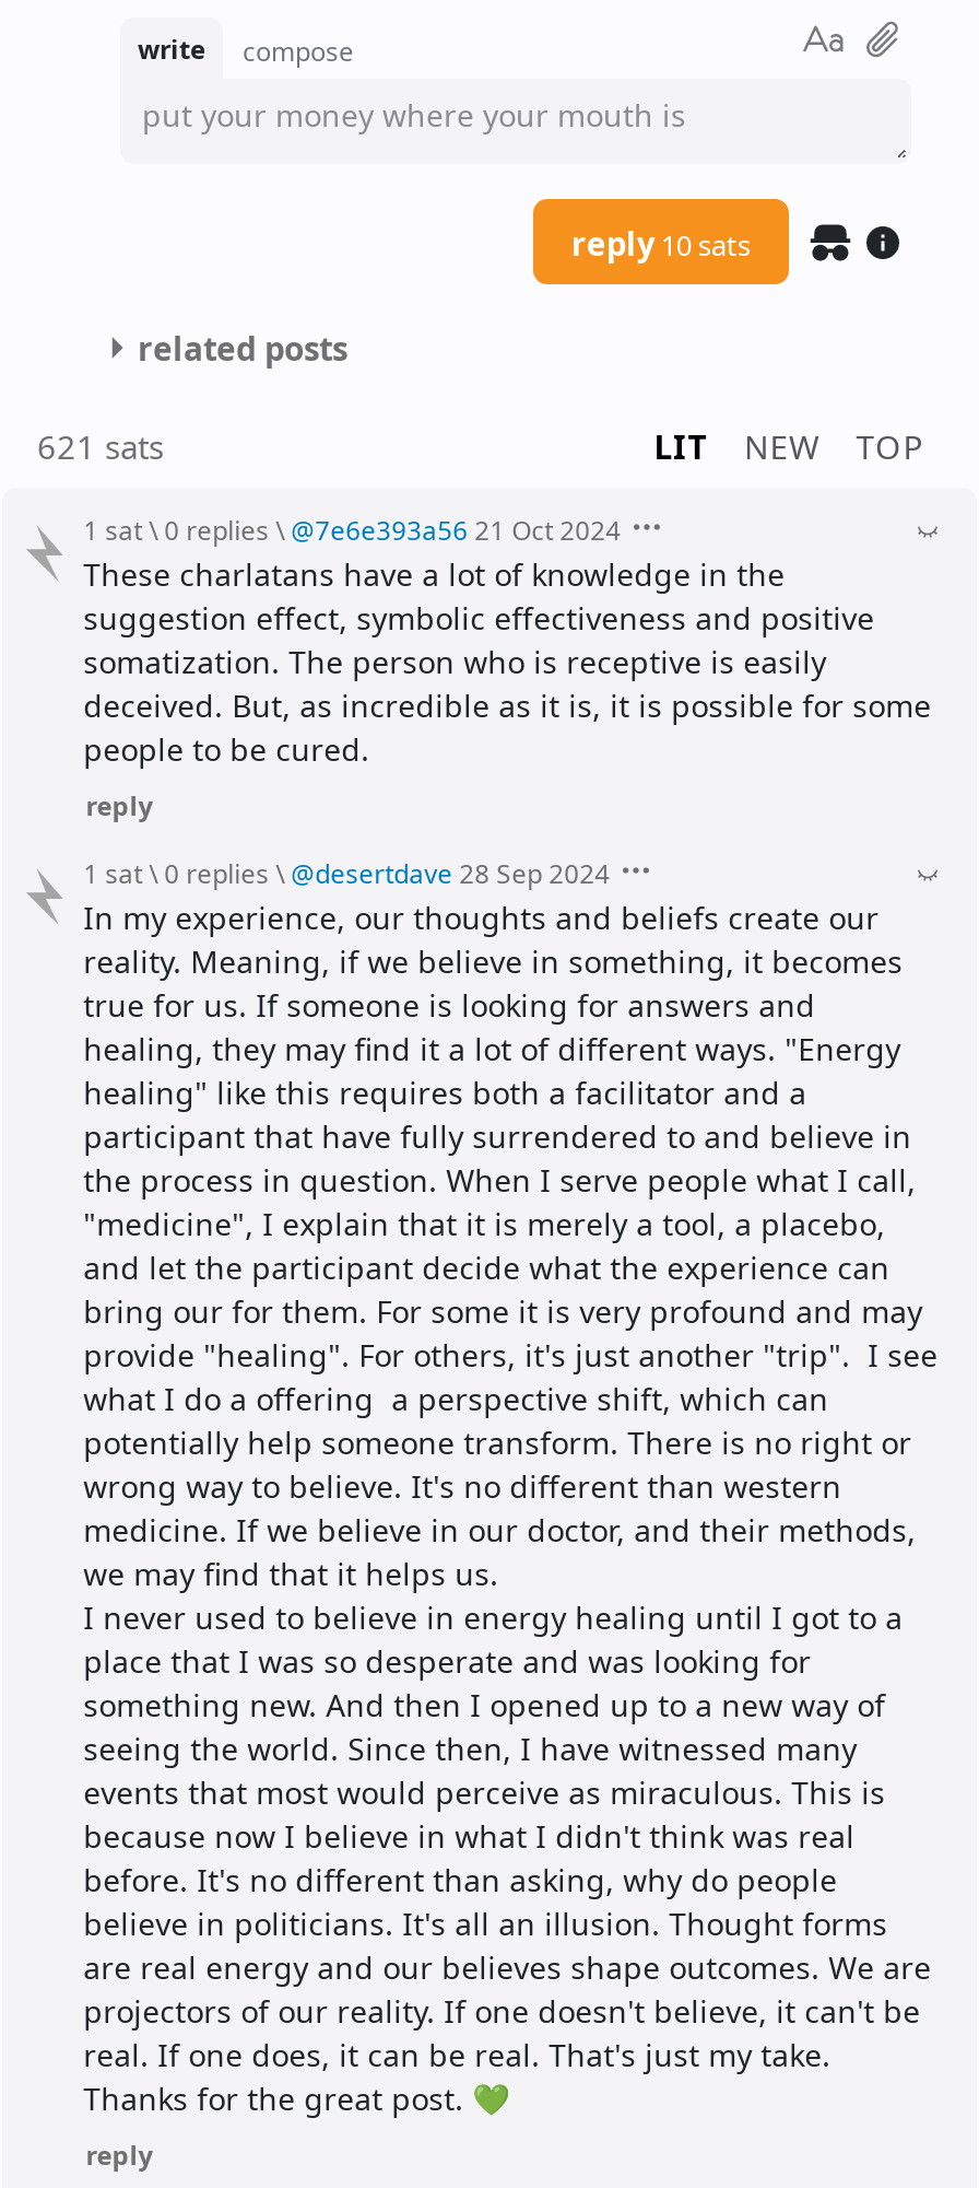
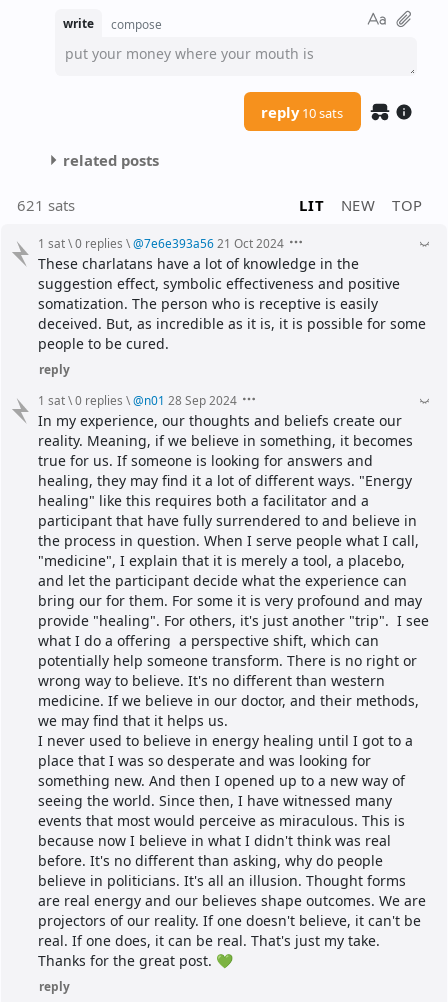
[83,855,610,890] 1 sat \ 0 replies \ @desertdave 28 Sep 2024 -> [38,392,237,408] 1 sat \ 0 replies \ @n01 28 Sep 2024

